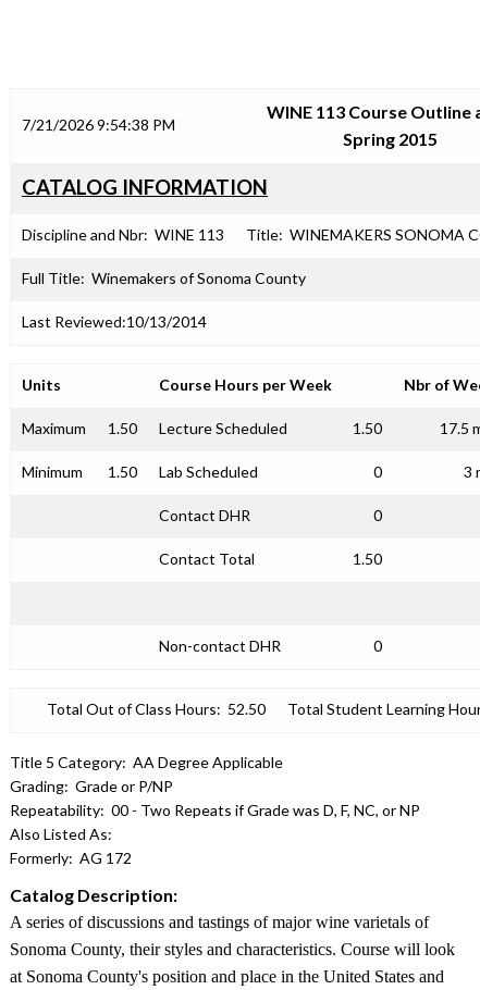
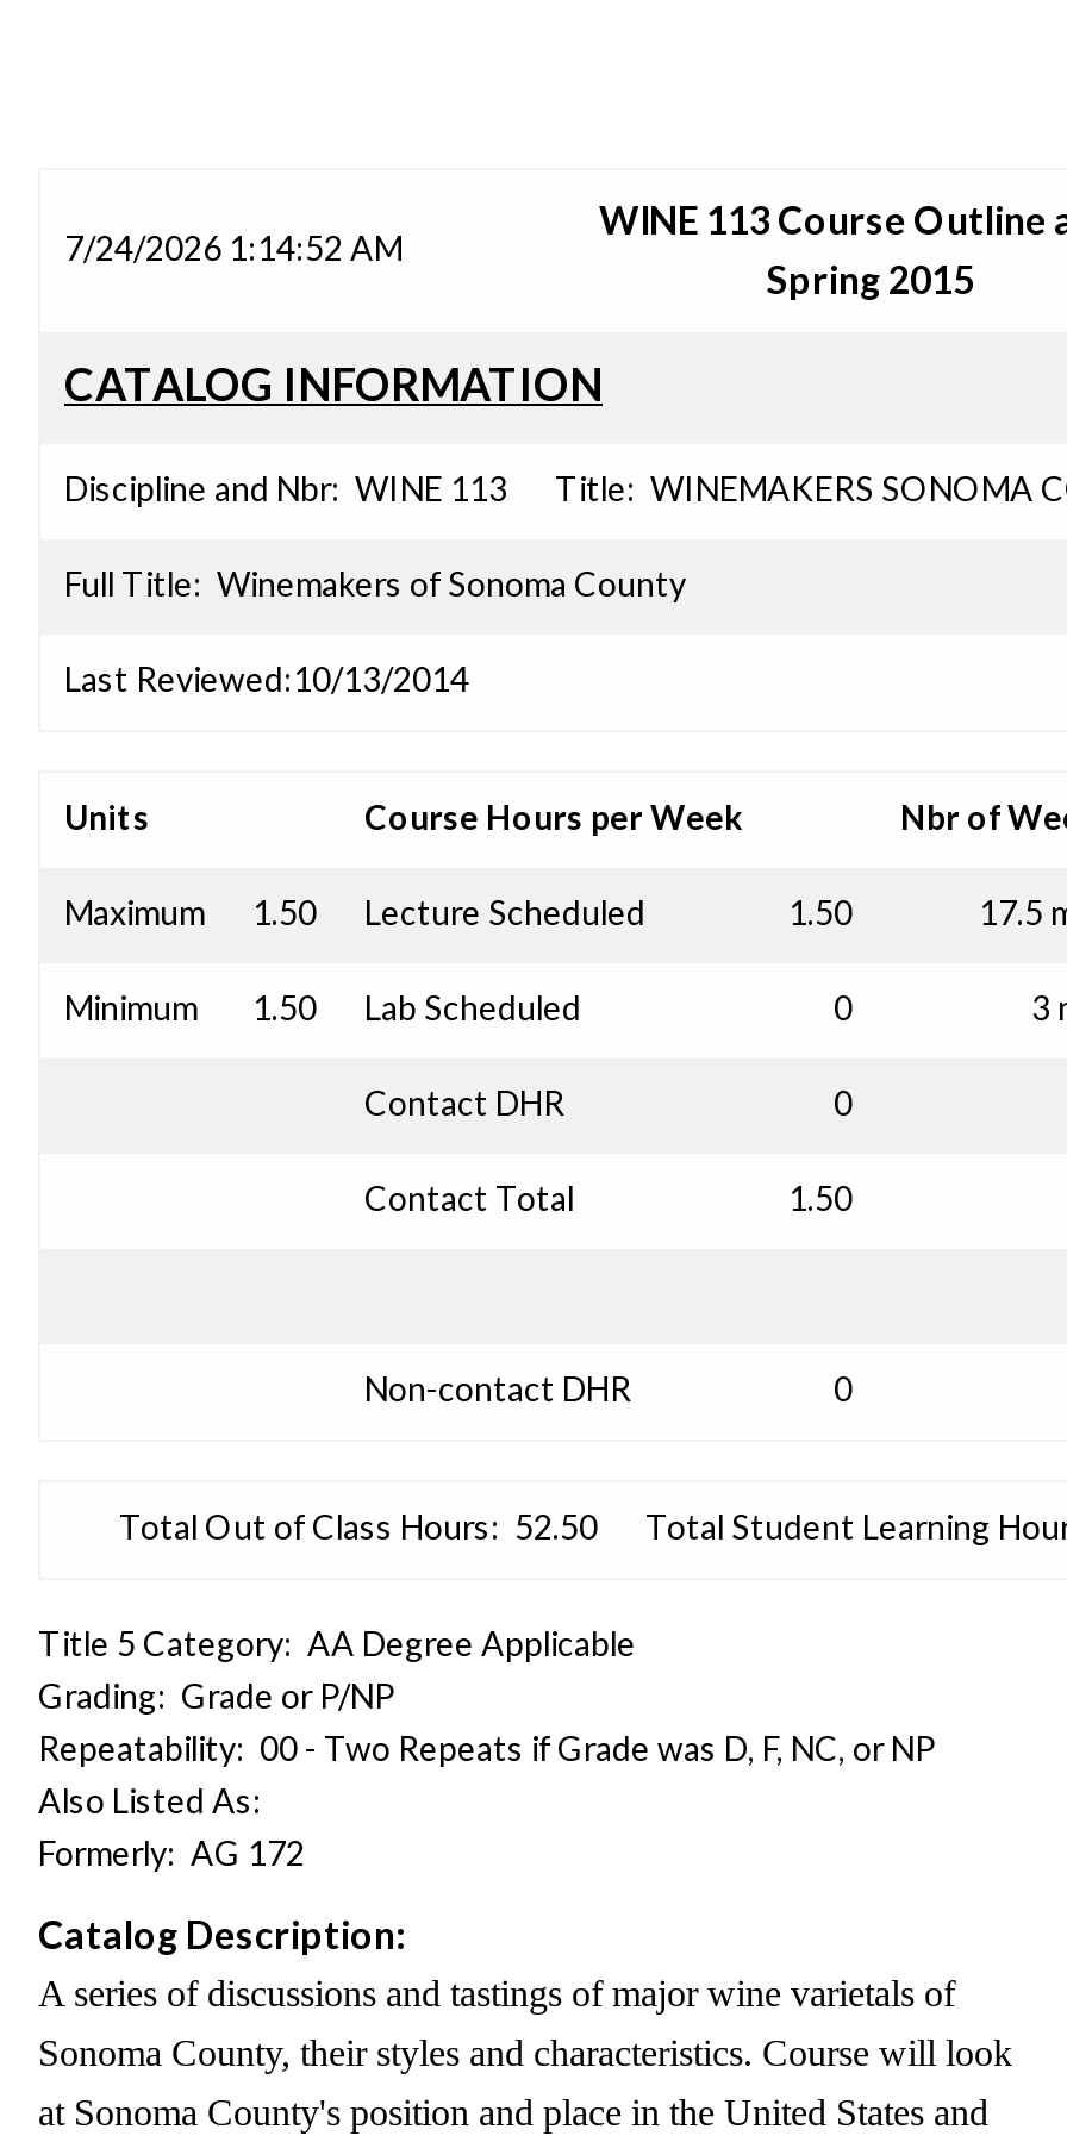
[22,115,175,134] 7/21/2026 9:54:38 PM -> [64,227,403,268] 7/24/2026 1:14:52 AM

